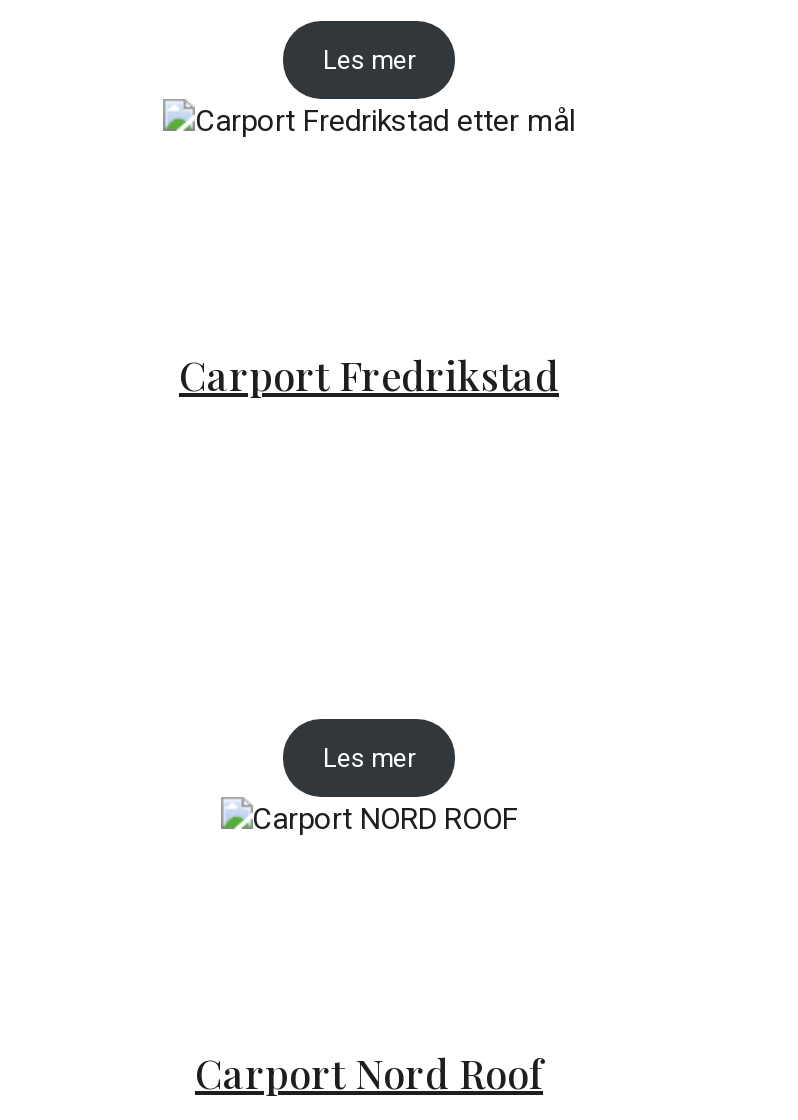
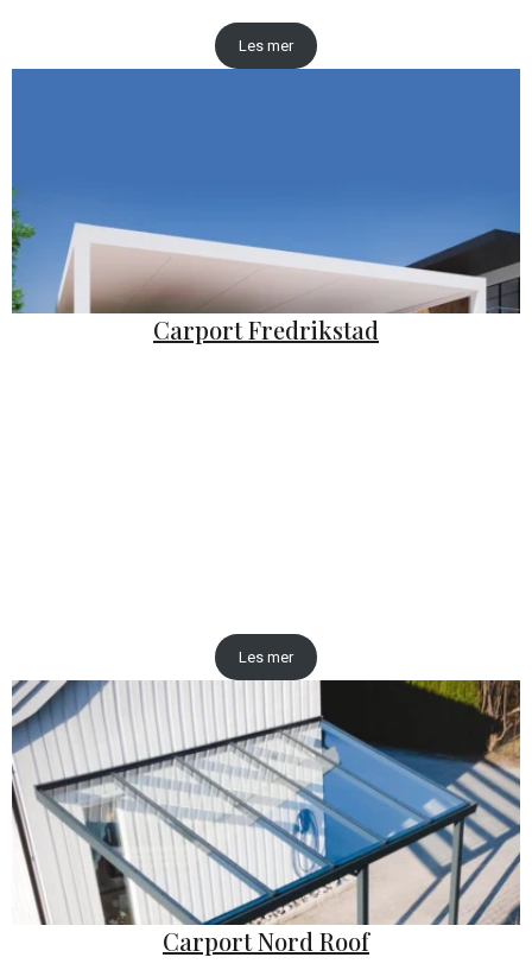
none -> [11,68,521,315] [image]
none -> [11,679,521,926] [image]

